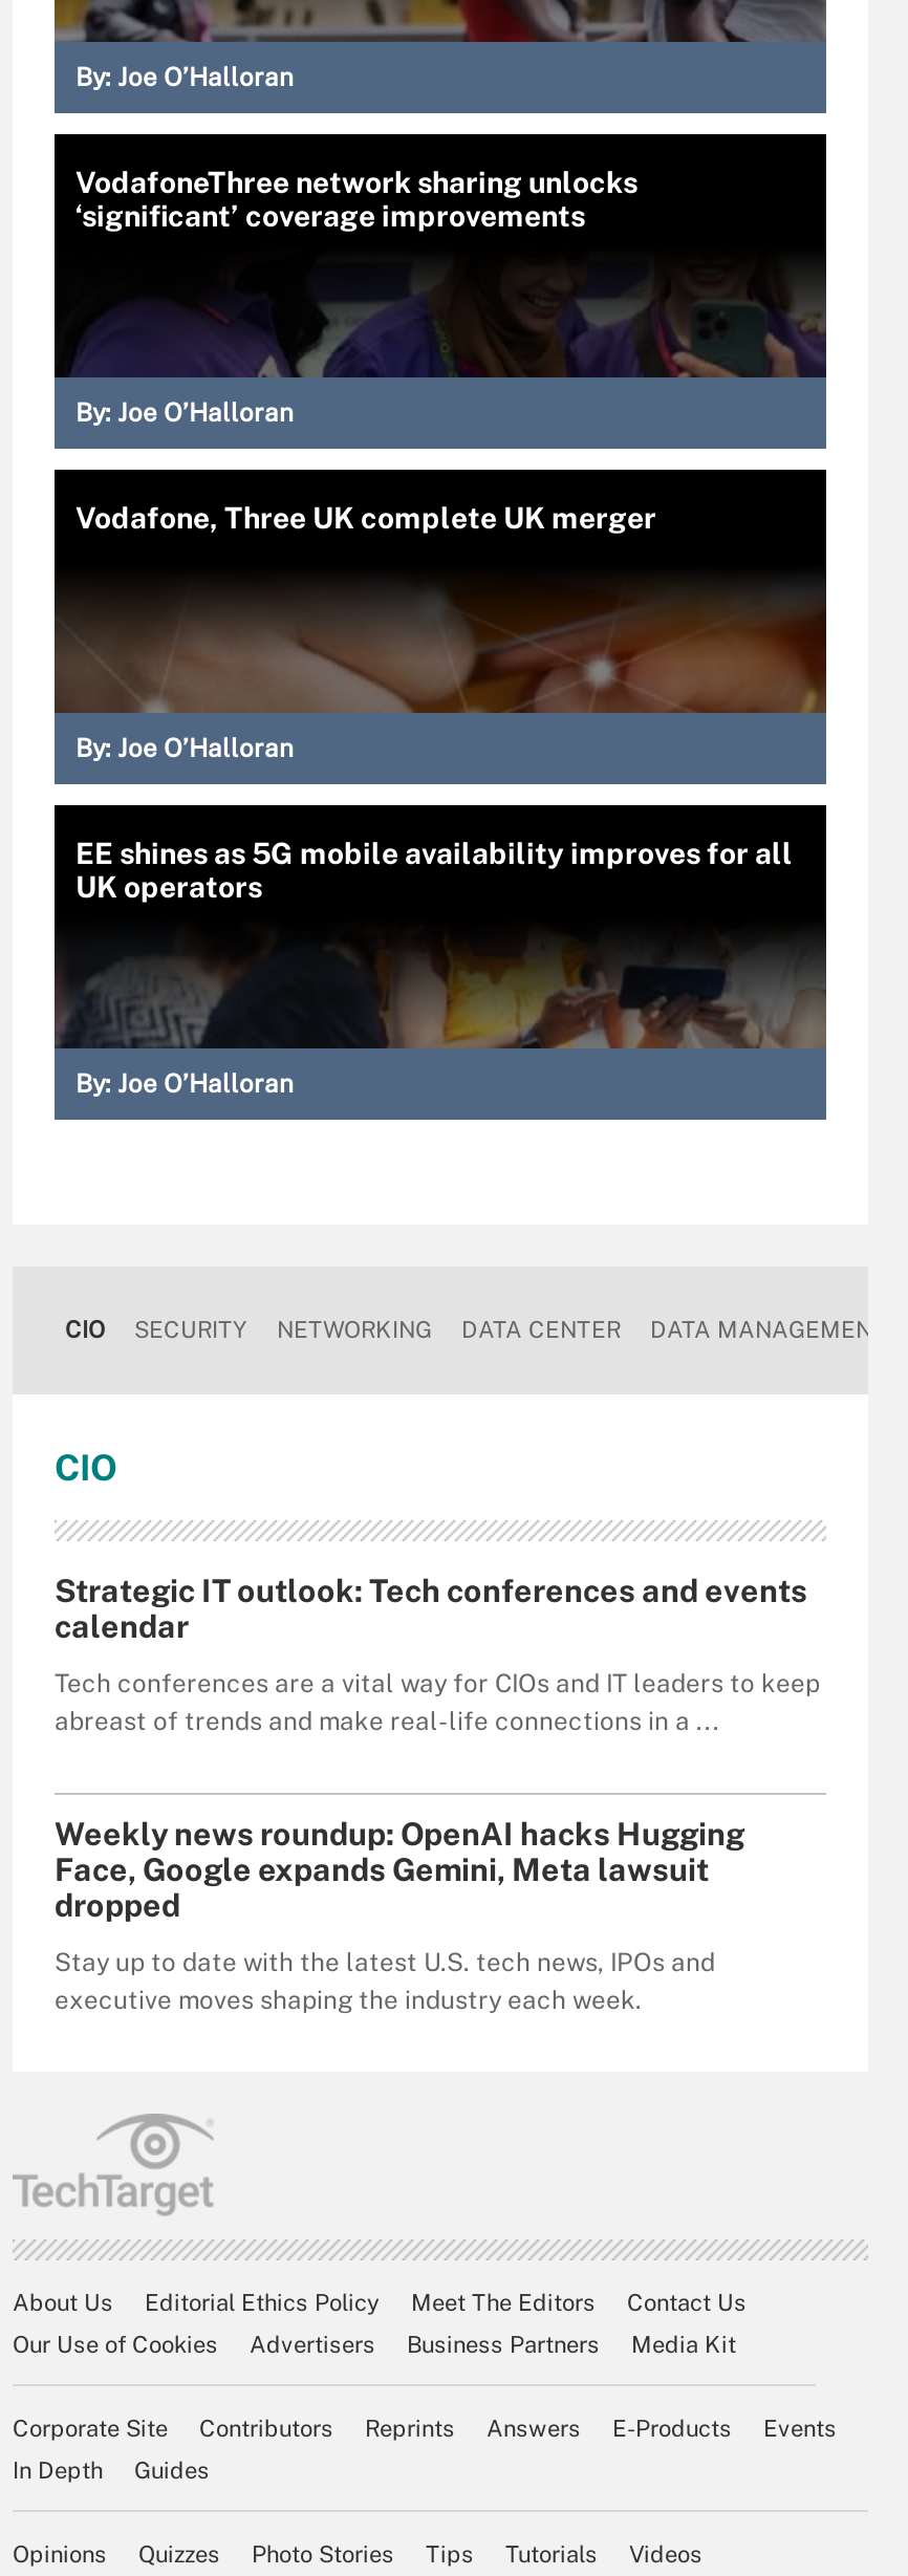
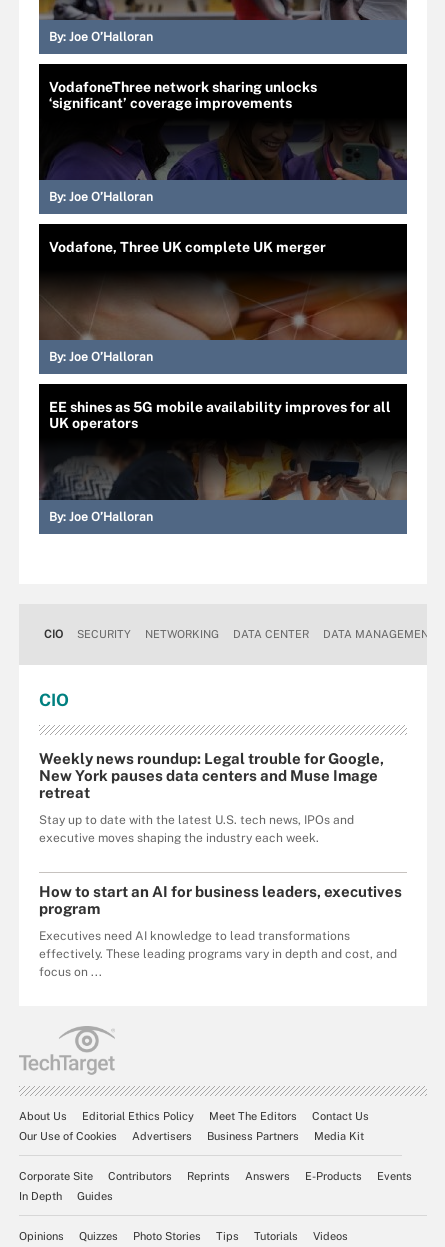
[55,1573,820,1923] Strategic IT outlook: Tech conferences and events | calendar | Tech conferences are a vital way for CIOs and IT leaders to keep | abreast of trends and make real-life connections in a ... | Weekly news roundup: OpenAI hacks Hugging | Face, Google expands Gemini, Meta lawsuit | dropped -> [39,750,384,801] Weekly news roundup: Legal trouble for Google, | New York pauses data centers and Muse Image | retreat
moved [55,1948,715,2015] -> [39,813,354,845]: Stay up to date with the latest U.S. tech news, IPOs and | executive moves shaping the industry each week.
none -> [39,883,402,979] How to start an AI for business leaders, executives | program | Executives need AI knowledge to lead transformations | effectively. These leading programs vary in depth and cost, and | focus on ...

